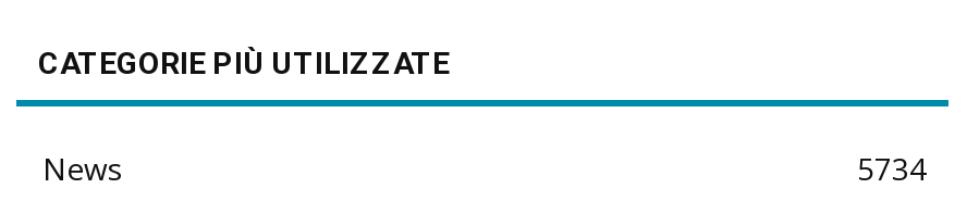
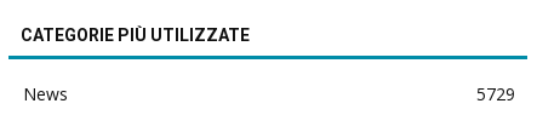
[857,148,927,189] 5734 -> [476,82,515,105] 5729

